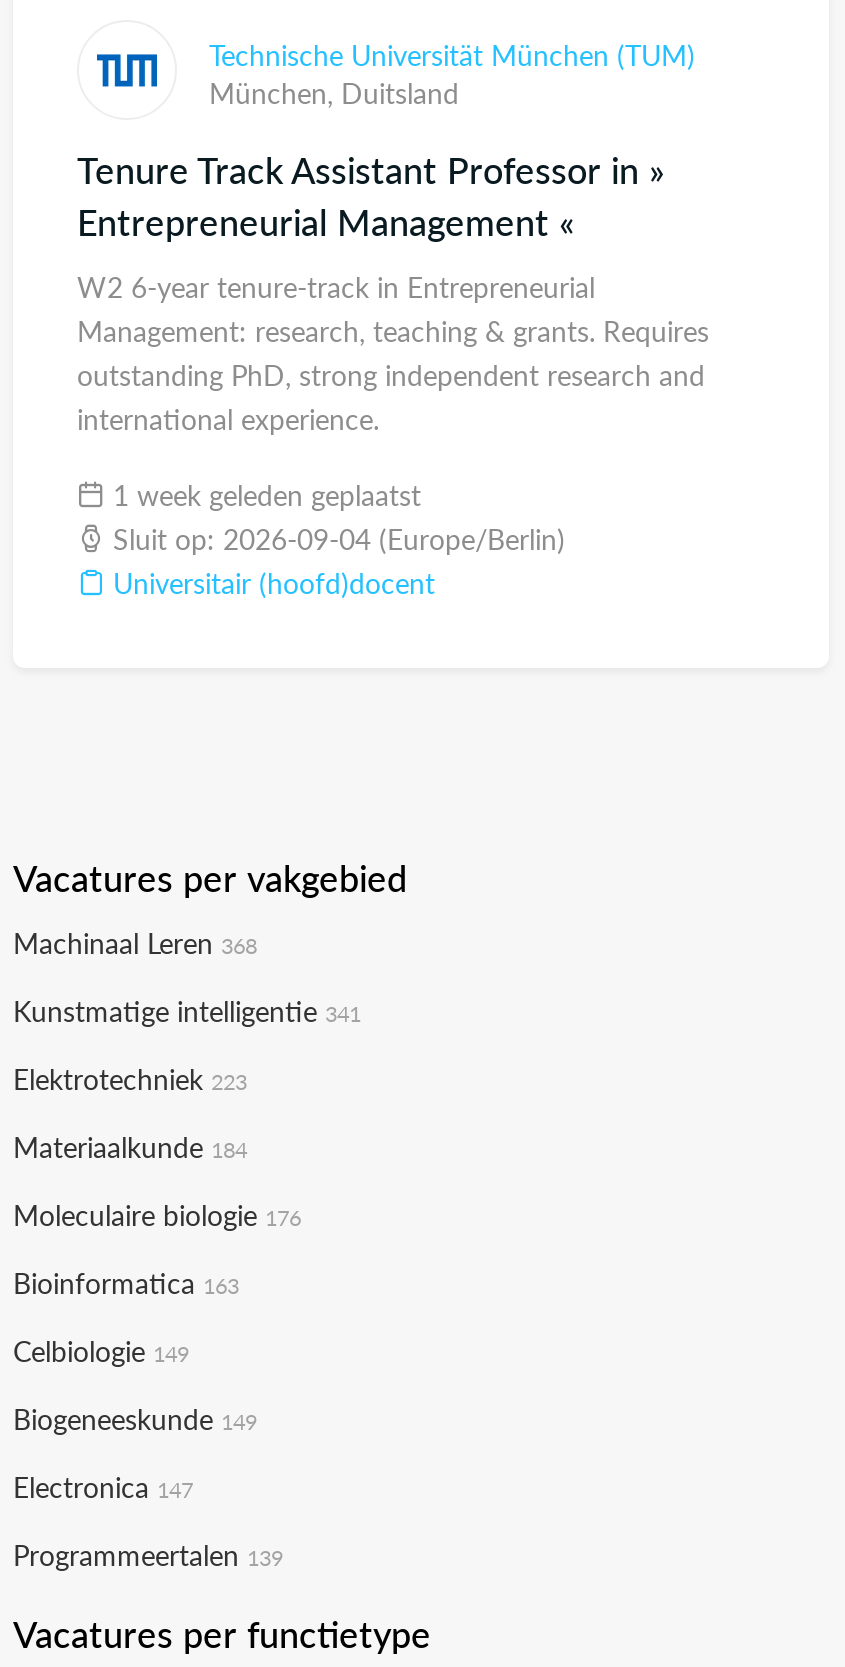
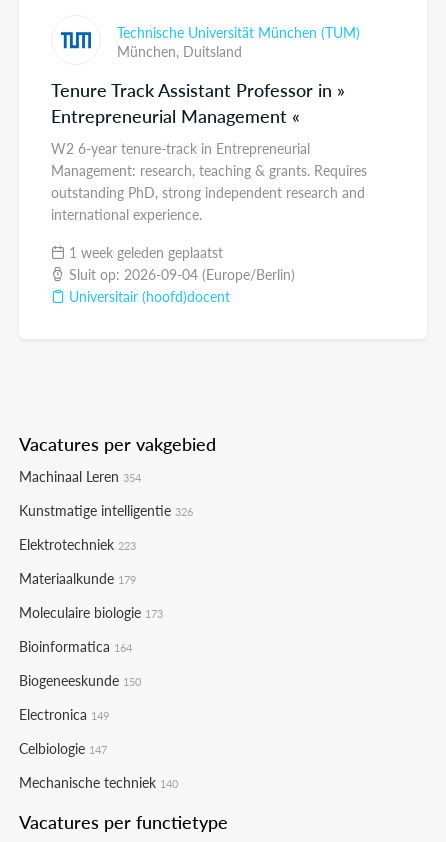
[13,922,257,962] Machinaal Leren 368 -> [19,466,141,486] Machinaal Leren 354
[13,990,361,1030] Kunstmatige intelligentie 341 -> [19,500,193,520] Kunstmatige intelligentie 326
[13,1126,247,1166] Materiaalkunde 184 -> [19,568,136,588] Materiaalkunde 179
[13,1194,301,1234] Moleculaire biologie 176 -> [19,602,163,622] Moleculaire biologie 173
[13,1262,239,1302] Bioinformatica 163 -> [19,636,132,656] Bioinformatica 164
[13,1330,189,1370] Celbiologie 149 -> [19,670,141,690] Biogeneeskunde 150
[13,1398,257,1438] Biogeneeskunde 149 -> [19,704,109,724] Electronica 149
[13,1466,193,1506] Electronica 147 -> [19,738,107,758] Celbiologie 147
[13,1534,283,1574] Programmeertalen 139 -> [19,772,178,792] Mechanische techniek 140

